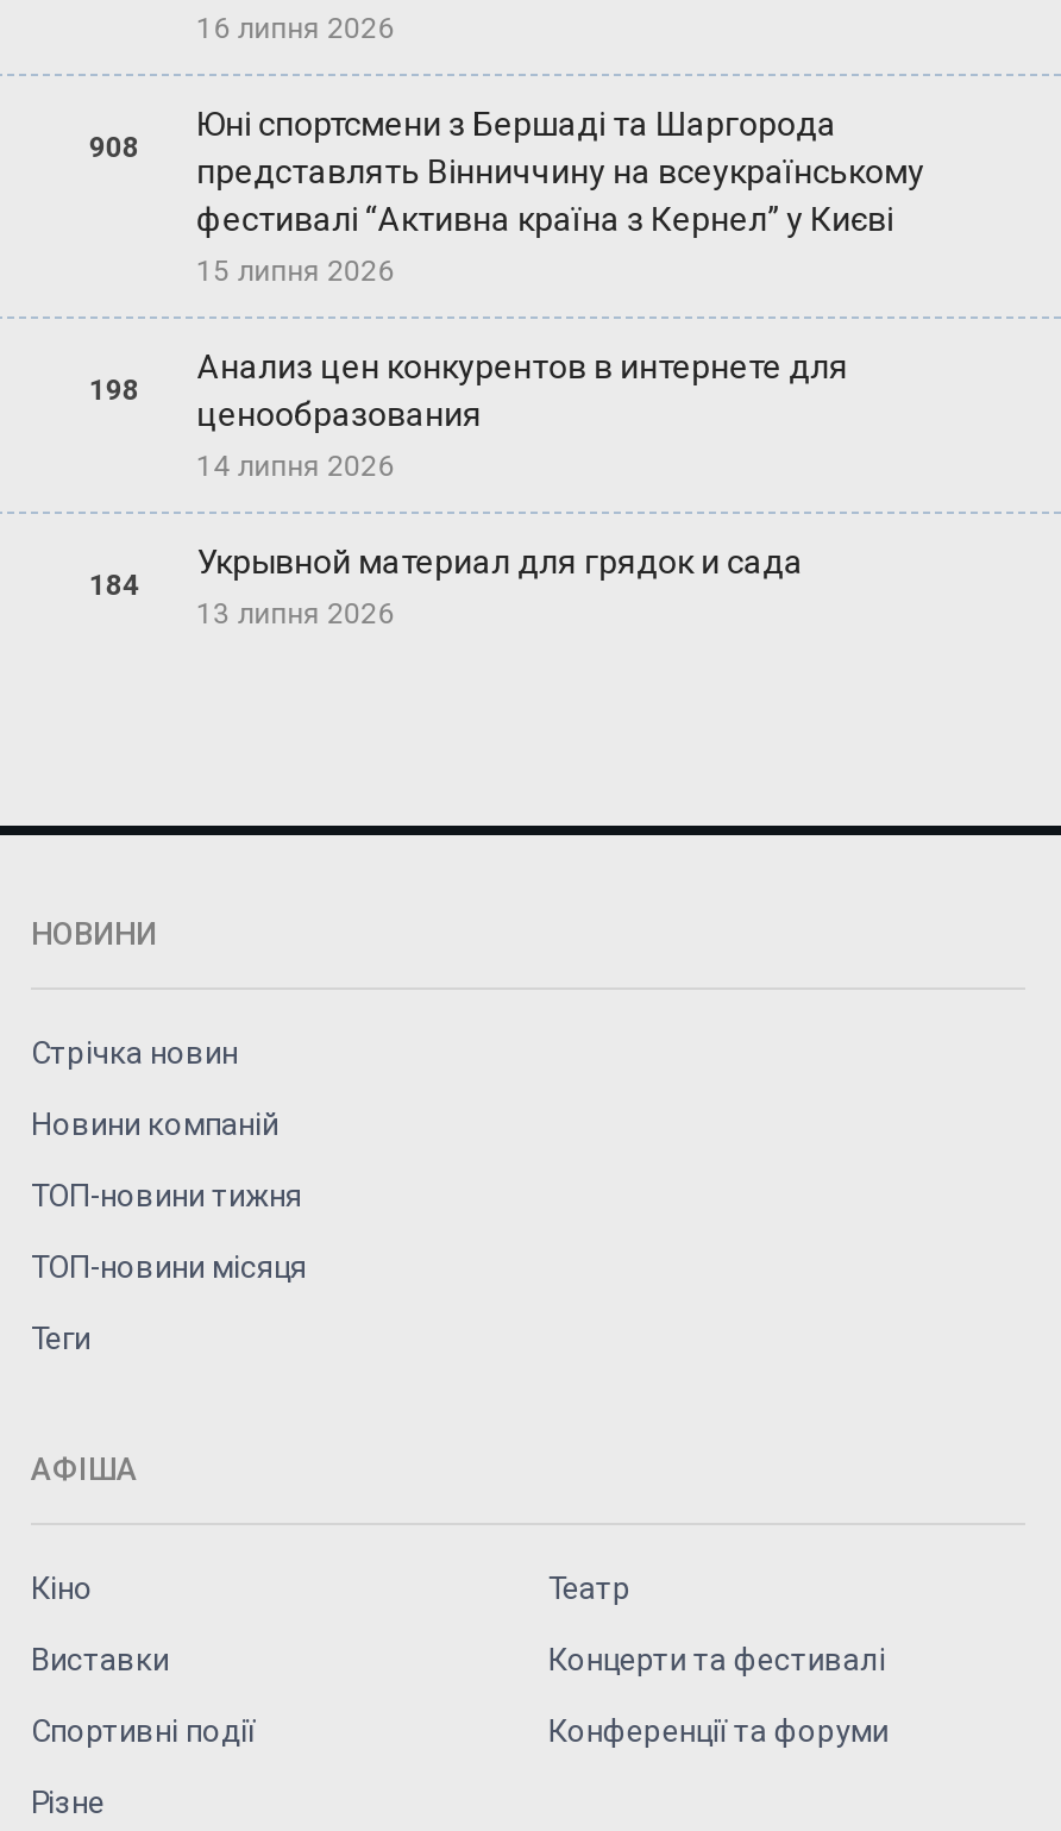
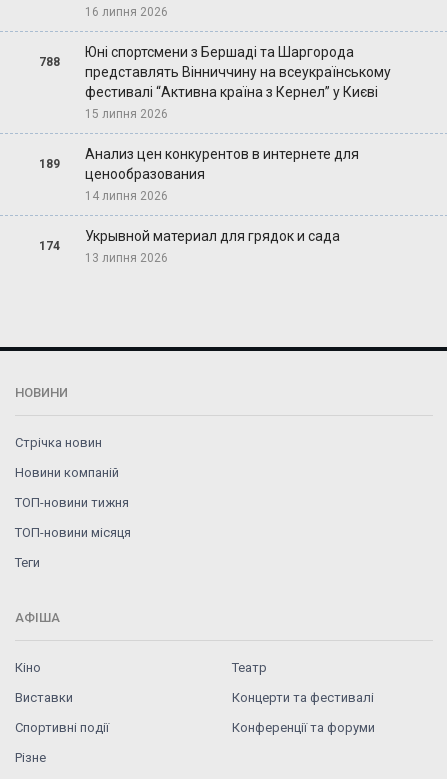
[89,130,139,163] 908 -> [39,55,60,69] 788
[89,373,139,406] 198 -> [39,157,60,171] 189
[89,568,139,601] 184 -> [39,239,60,253] 174

